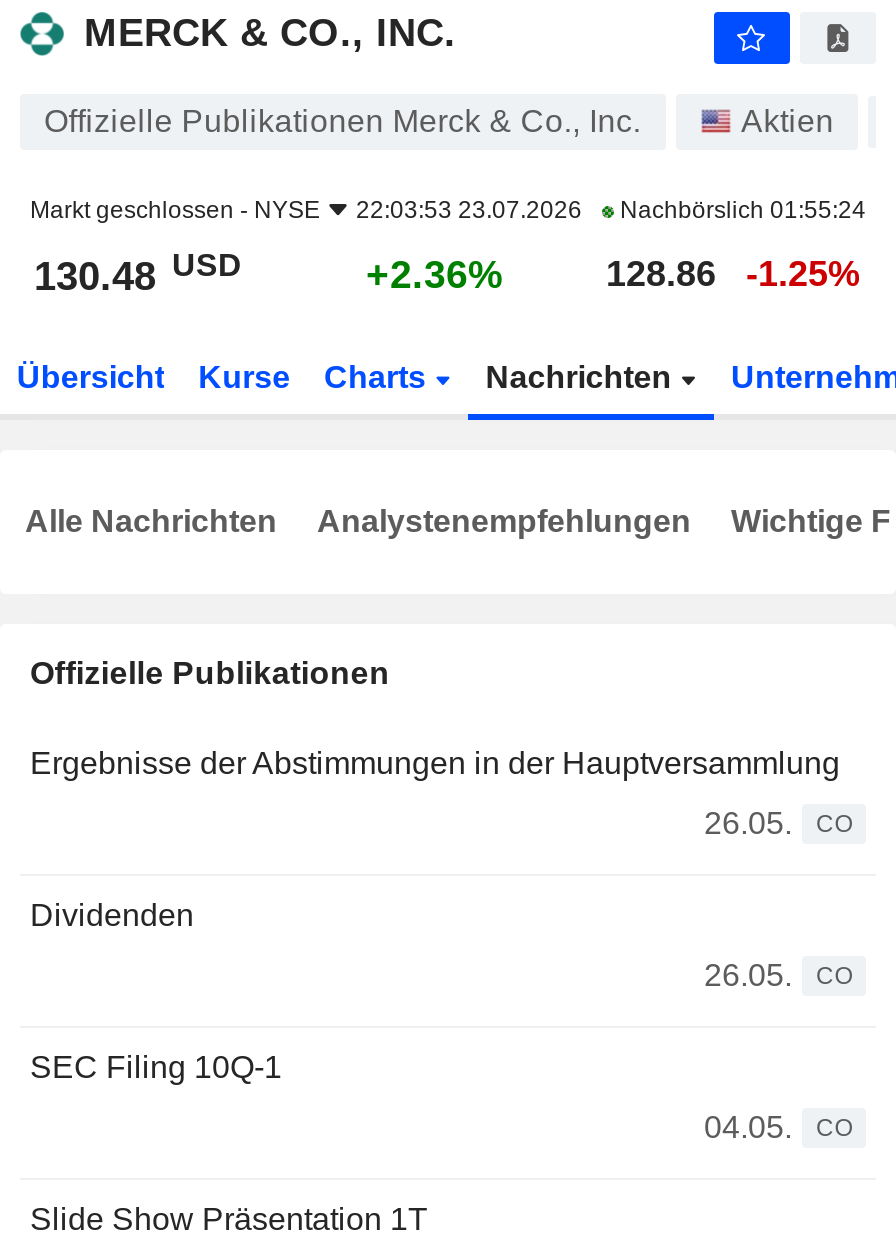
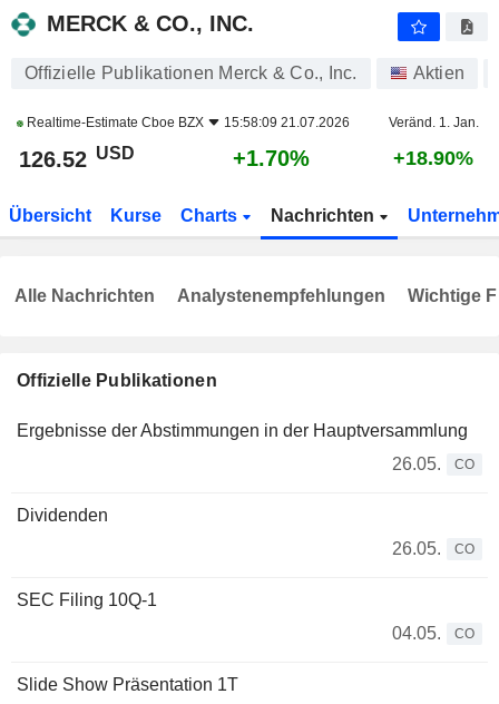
[30,196,866,224] Markt geschlossen - NYSE | 22:03:53 23.07.2026 | Nachbörslich 01:55:24 -> [23,115,478,130] Realtime-Estimate Cboe BZX | 15:58:09 21.07.2026 | Veränd. 1. Jan.
[34,247,860,298] 130.48 USD | +2.36% | 128.86 | -1.25% -> [19,143,473,172] 126.52 USD | +1.70% | +18.90%

